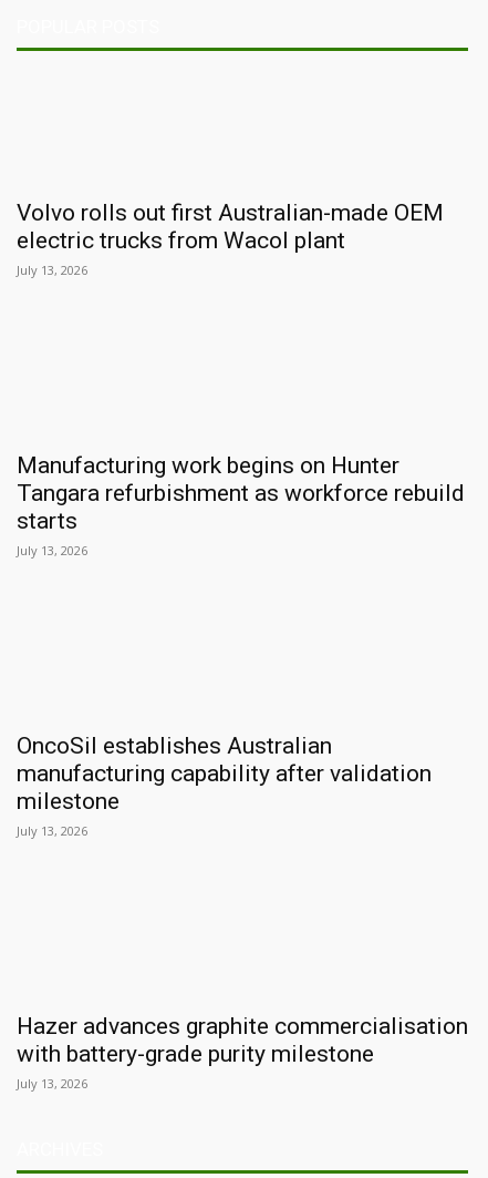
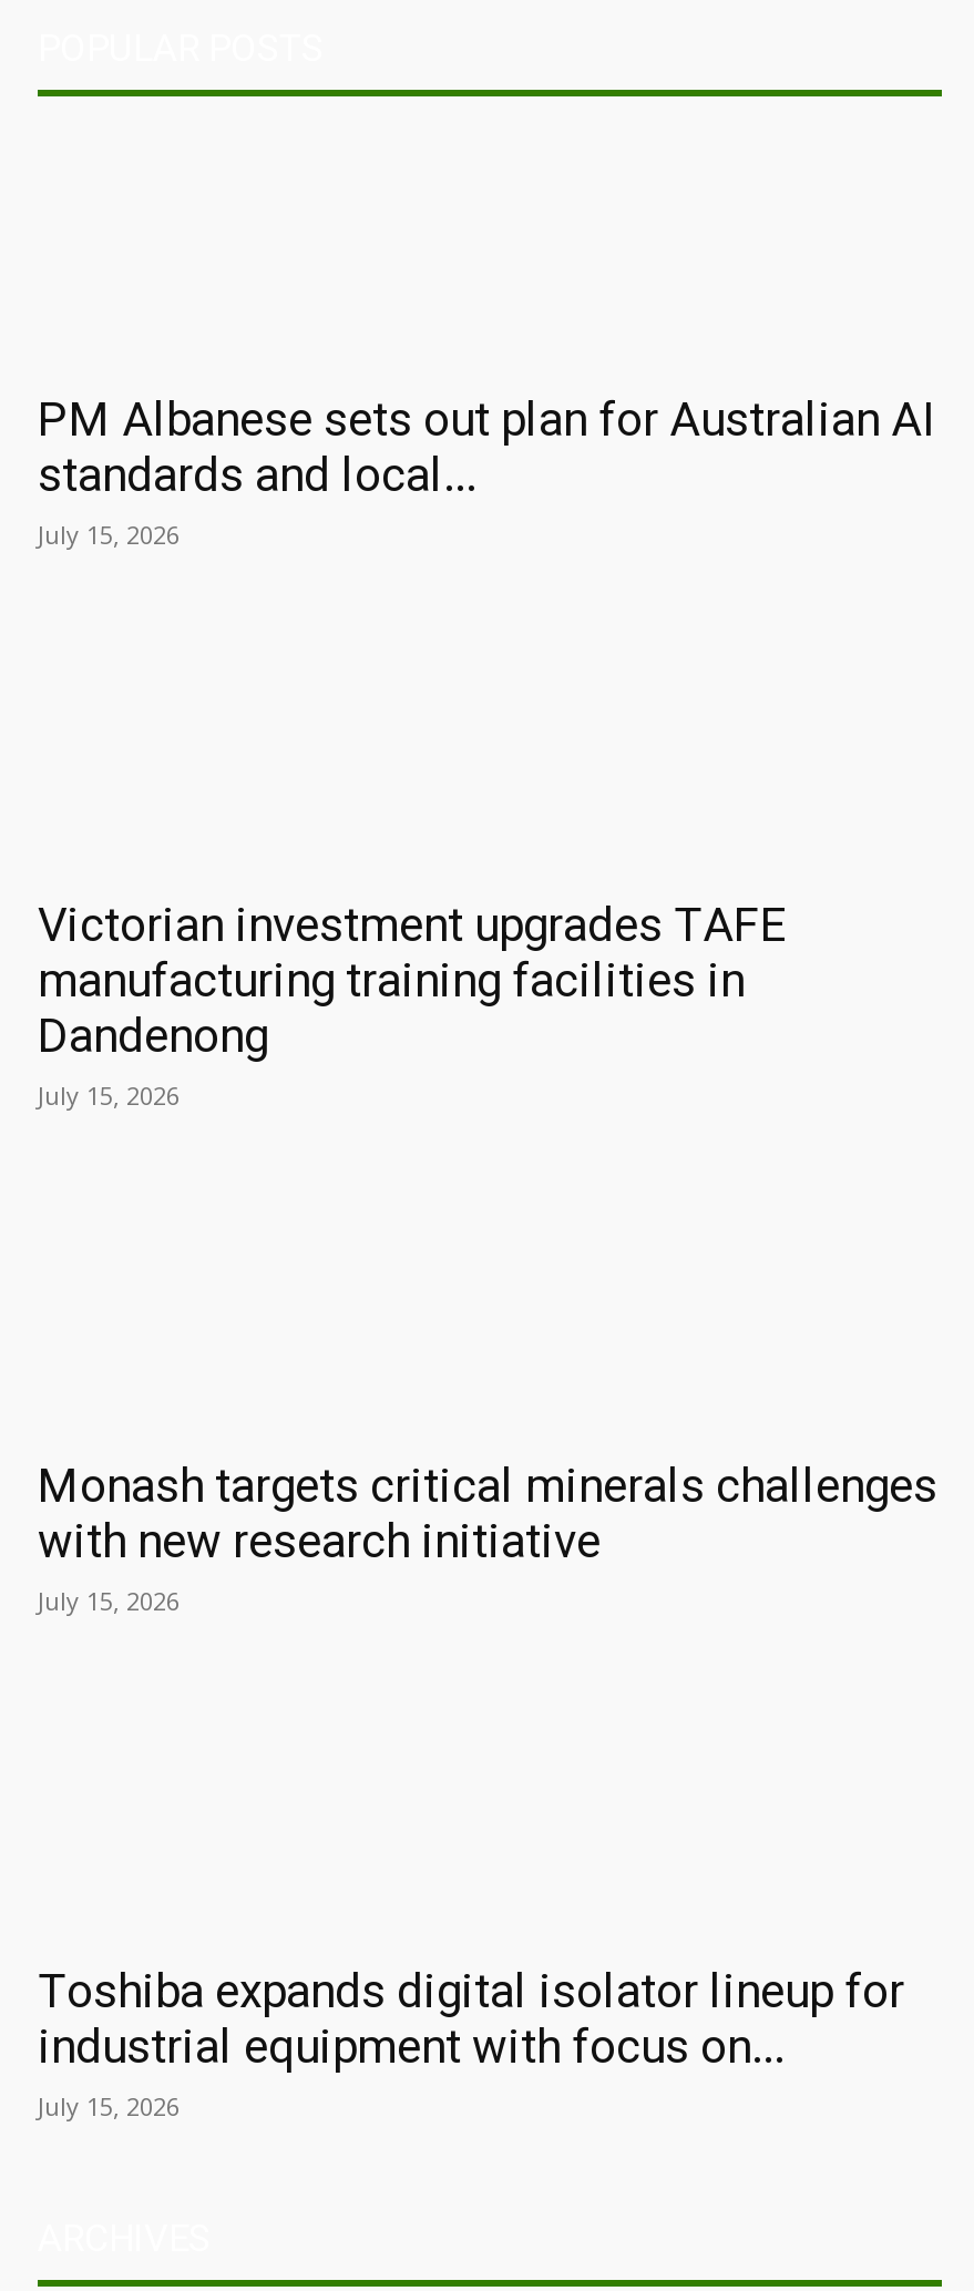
[17,199,444,278] Volvo rolls out first Australian-made OEM | electric trucks from Wacol plant | July 13, 2026 -> [38,393,935,551] PM Albanese sets out plan for Australian AI | standards and local... | July 15, 2026
[17,452,465,559] Manufacturing work begins on Hunter | Tangara refurbishment as workforce rebuild | starts | July 13, 2026 -> [38,899,787,1112] Victorian investment upgrades TAFE | manufacturing training facilities in | Dandenong | July 15, 2026
[17,733,432,839] OncoSil establishes Australian | manufacturing capability after validation | milestone | July 13, 2026 -> [38,1460,937,1617] Monash targets critical minerals challenges | with new research initiative | July 15, 2026
[17,1013,468,1092] Hazer advances graphite commercialisation | with battery-grade purity milestone | July 13, 2026 -> [38,1965,904,2123] Toshiba expands digital isolator lineup for | industrial equipment with focus on... | July 15, 2026

